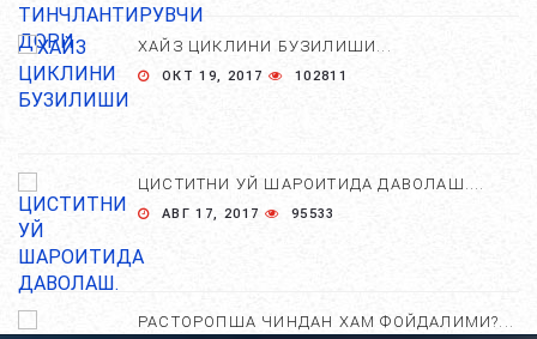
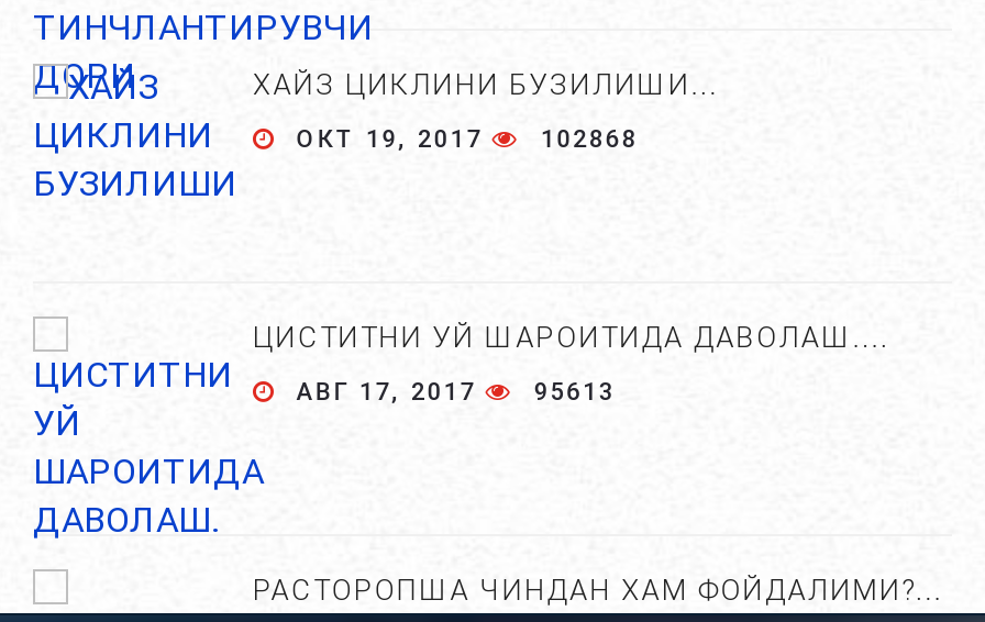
[156,68,348,84] ОКТ 19, 2017 102811 -> [287,125,638,154] ОКТ 19, 2017 102868
[156,206,335,222] АВГ 17, 2017 95533 -> [287,378,615,407] АВГ 17, 2017 95613

